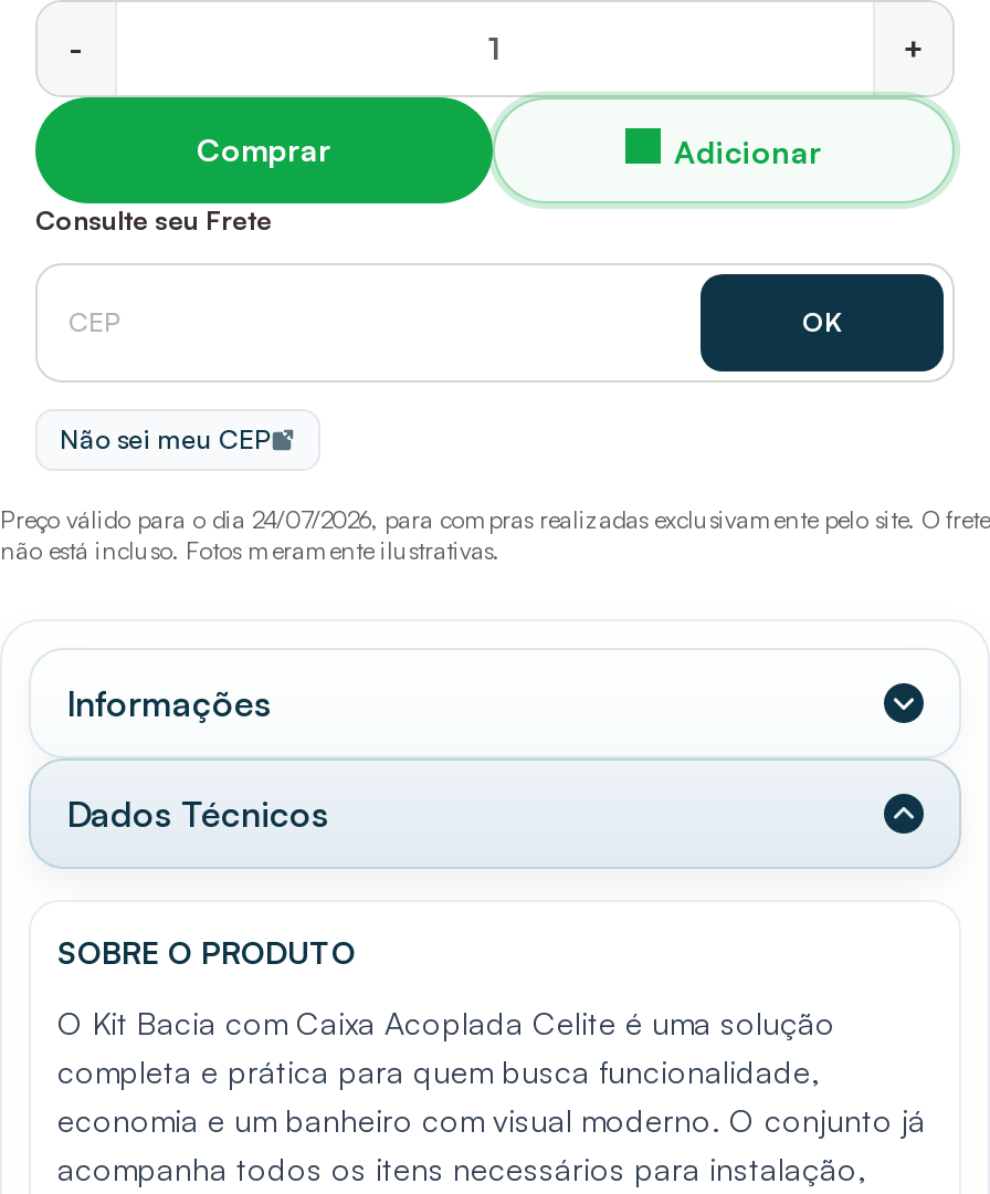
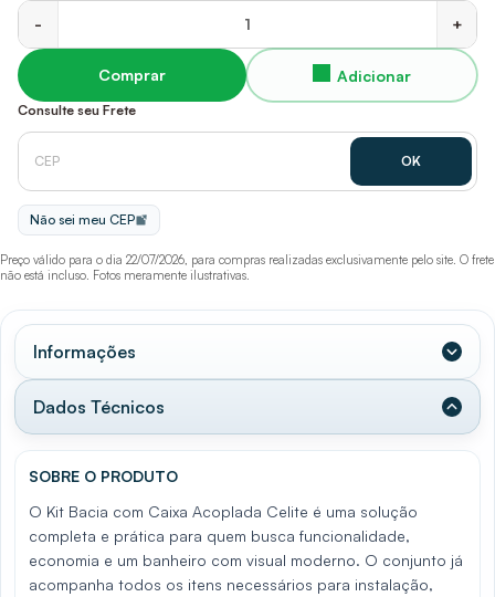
[0,504,990,535] Preço válido para o dia 24/07/2026, para compras realizadas exclusivamente pelo site. O frete -> [0,252,494,268] Preço válido para o dia 22/07/2026, para compras realizadas exclusivamente pelo site. O frete

